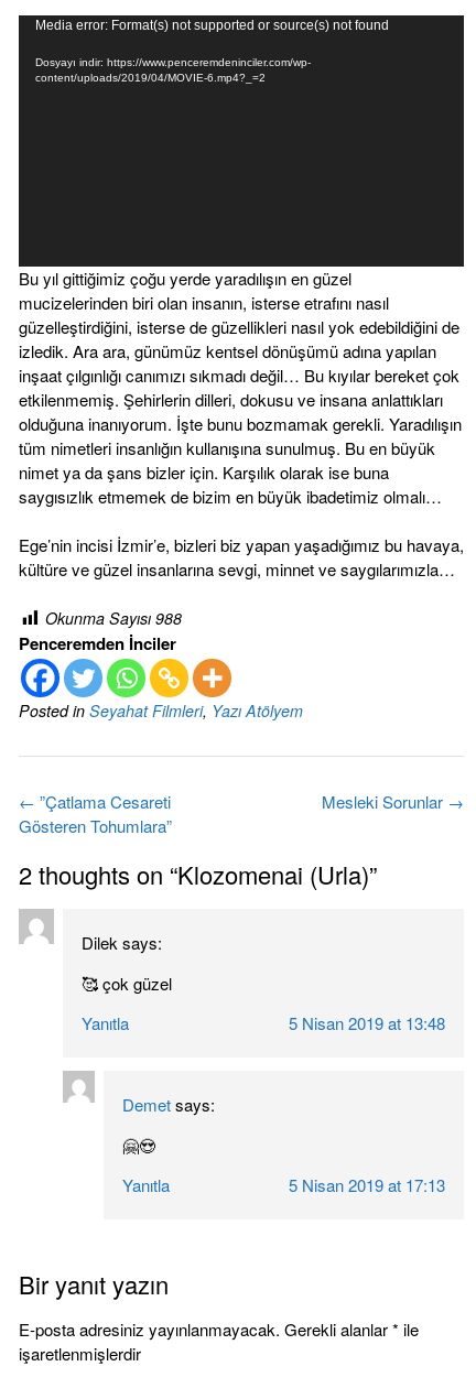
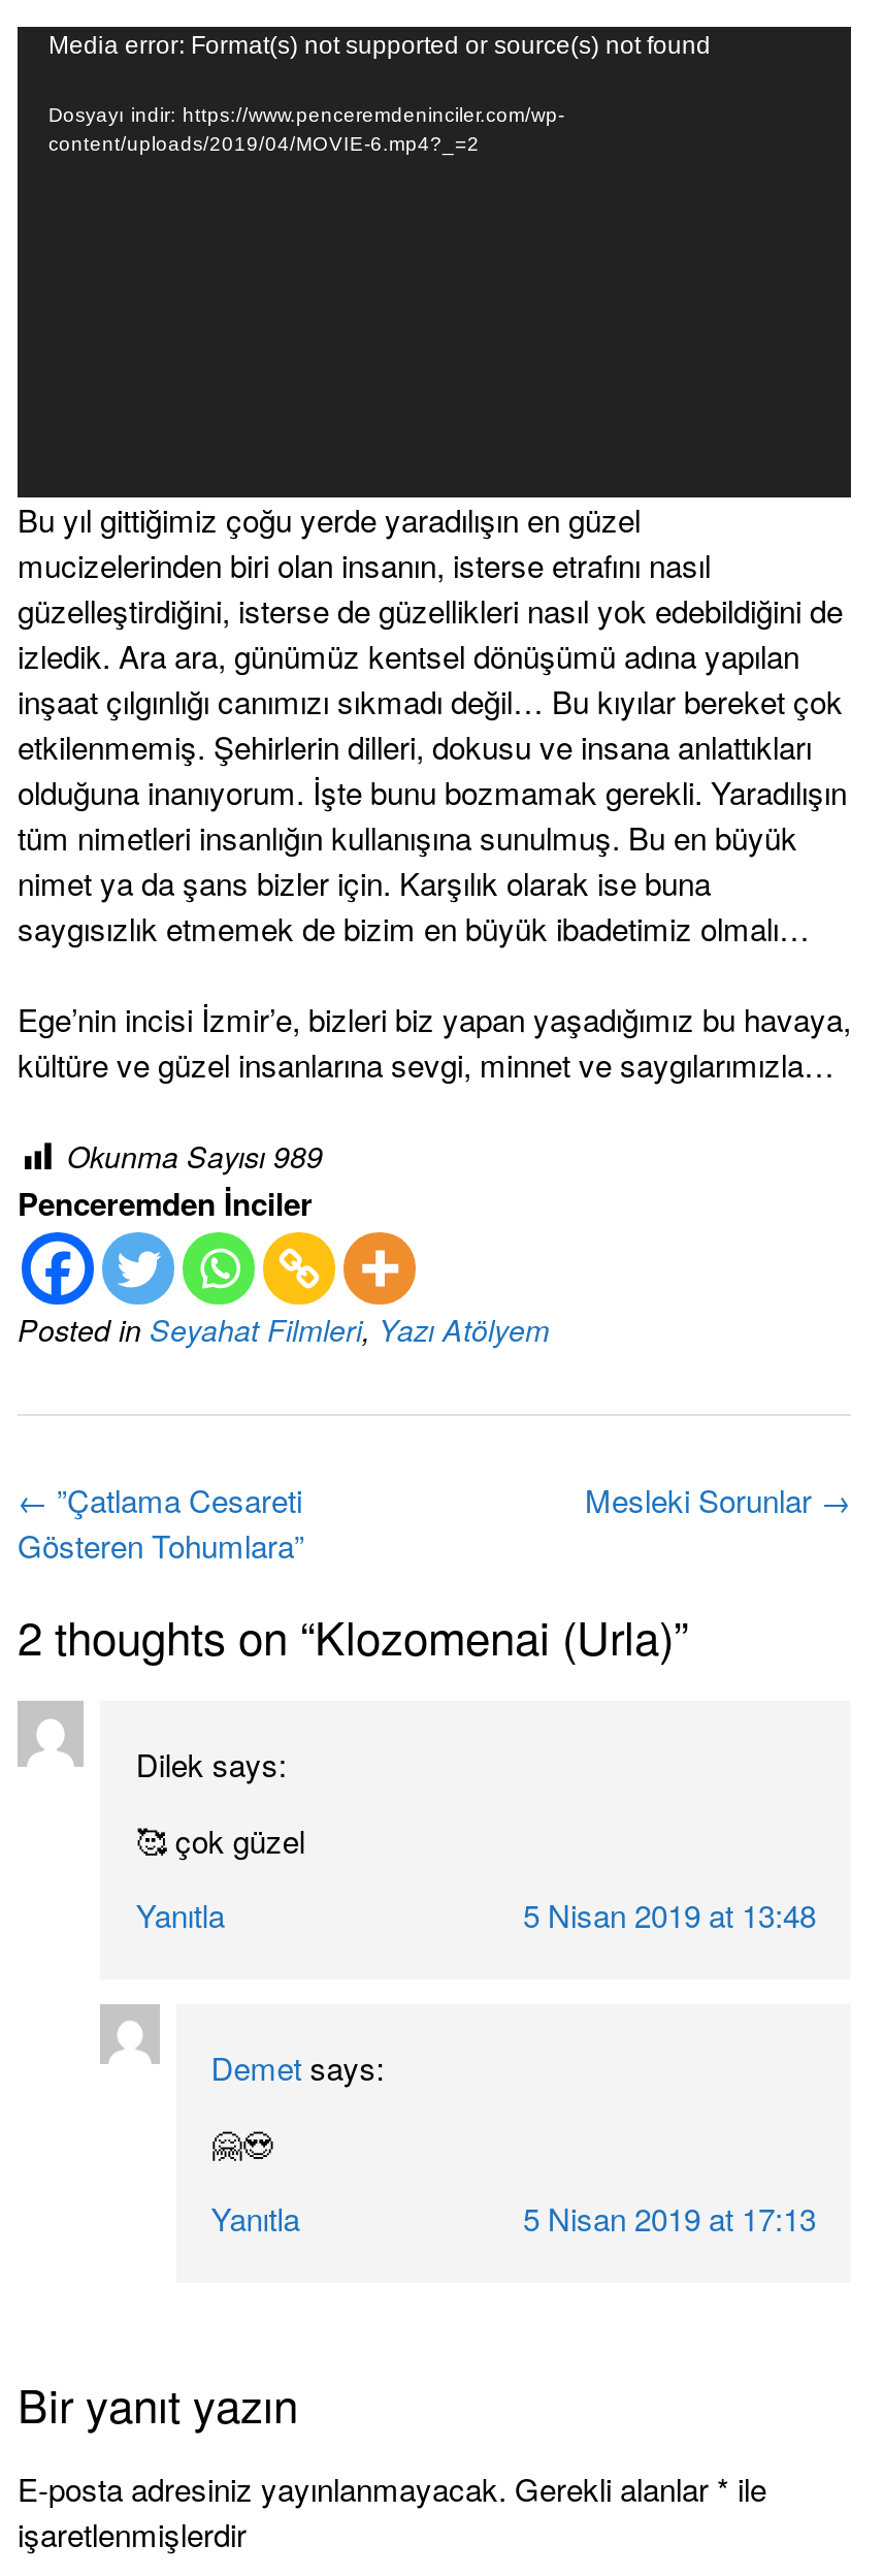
[45,606,182,628] Okunma Sayısı 988 -> [67,1134,323,1176] Okunma Sayısı 989

